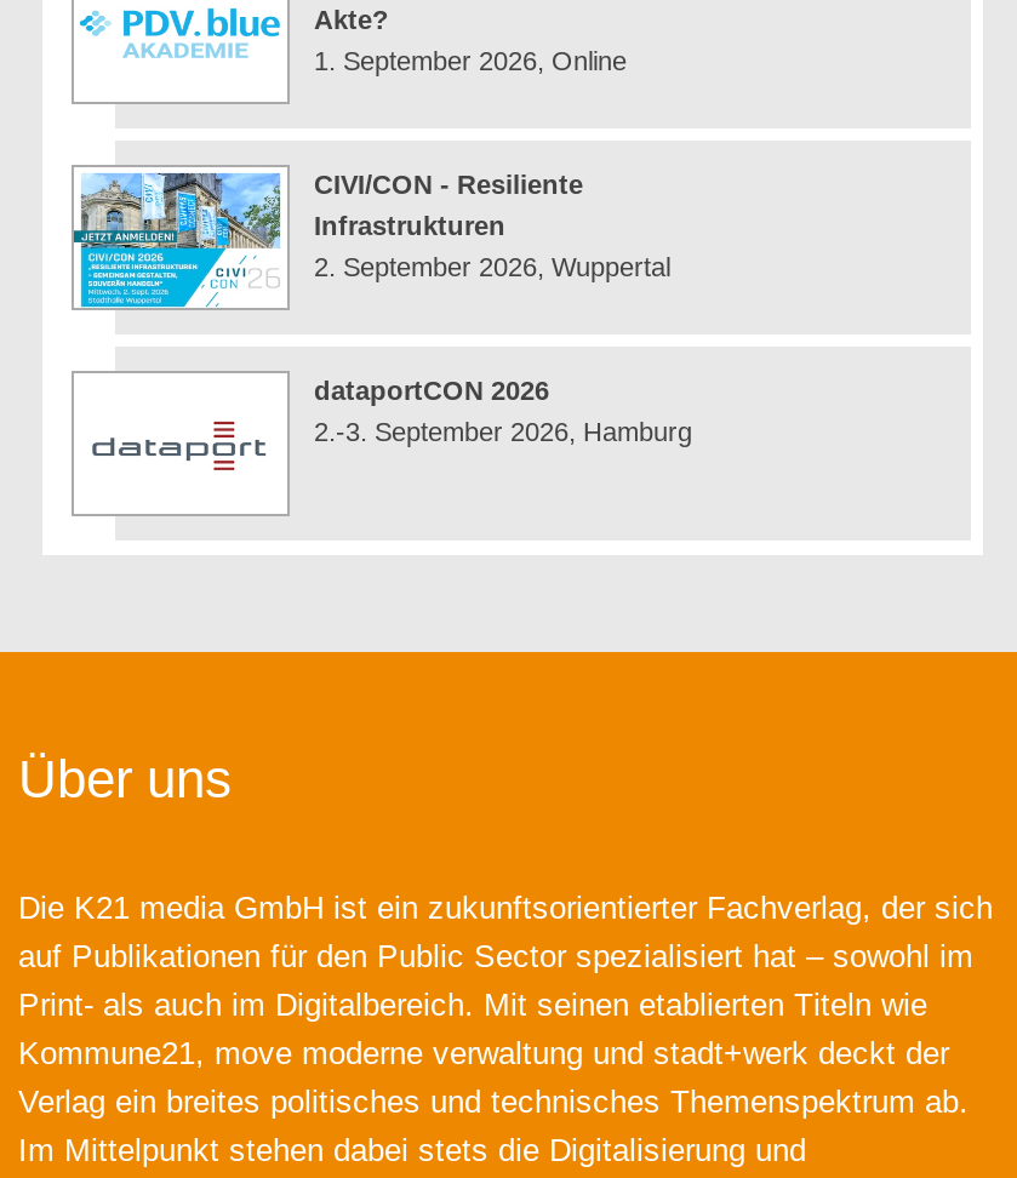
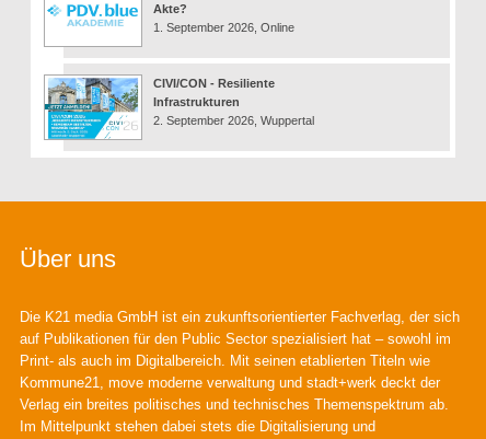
[74,376,692,514] [image] | dataportCON 2026 | 2.-3. September 2026, Hamburg -> none

